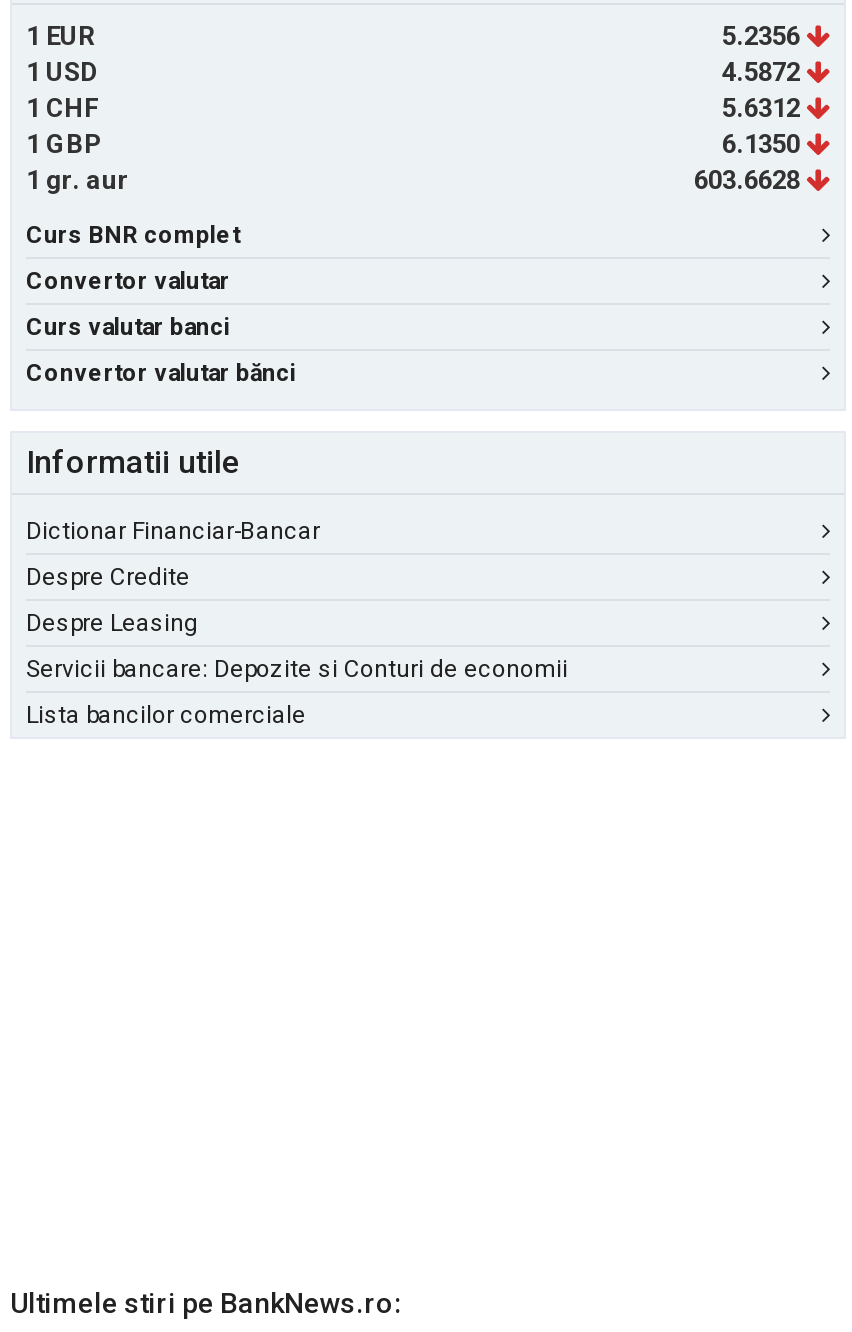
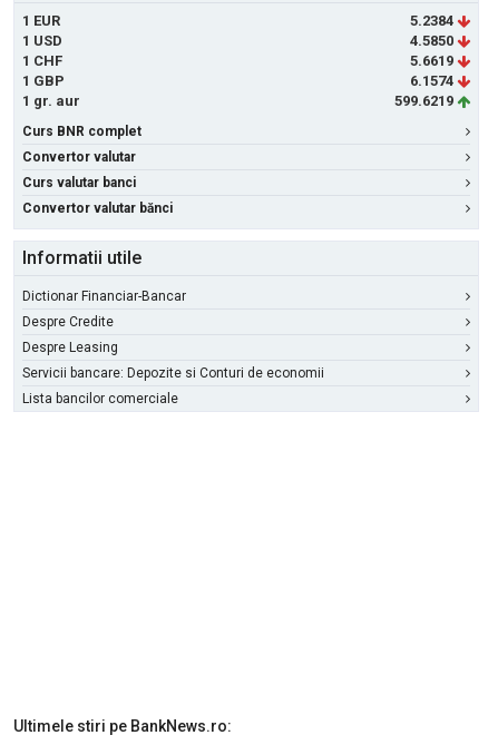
[722,21,800,51] 5.2356 -> [410,12,453,29] 5.2384
[722,57,800,87] 4.5872 -> [410,32,453,49] 4.5850
[722,93,800,123] 5.6312 -> [410,52,453,69] 5.6619
[722,129,800,159] 6.1350 -> [410,72,453,89] 6.1574
[694,165,800,195] 603.6628 -> [394,92,453,109] 599.6219

